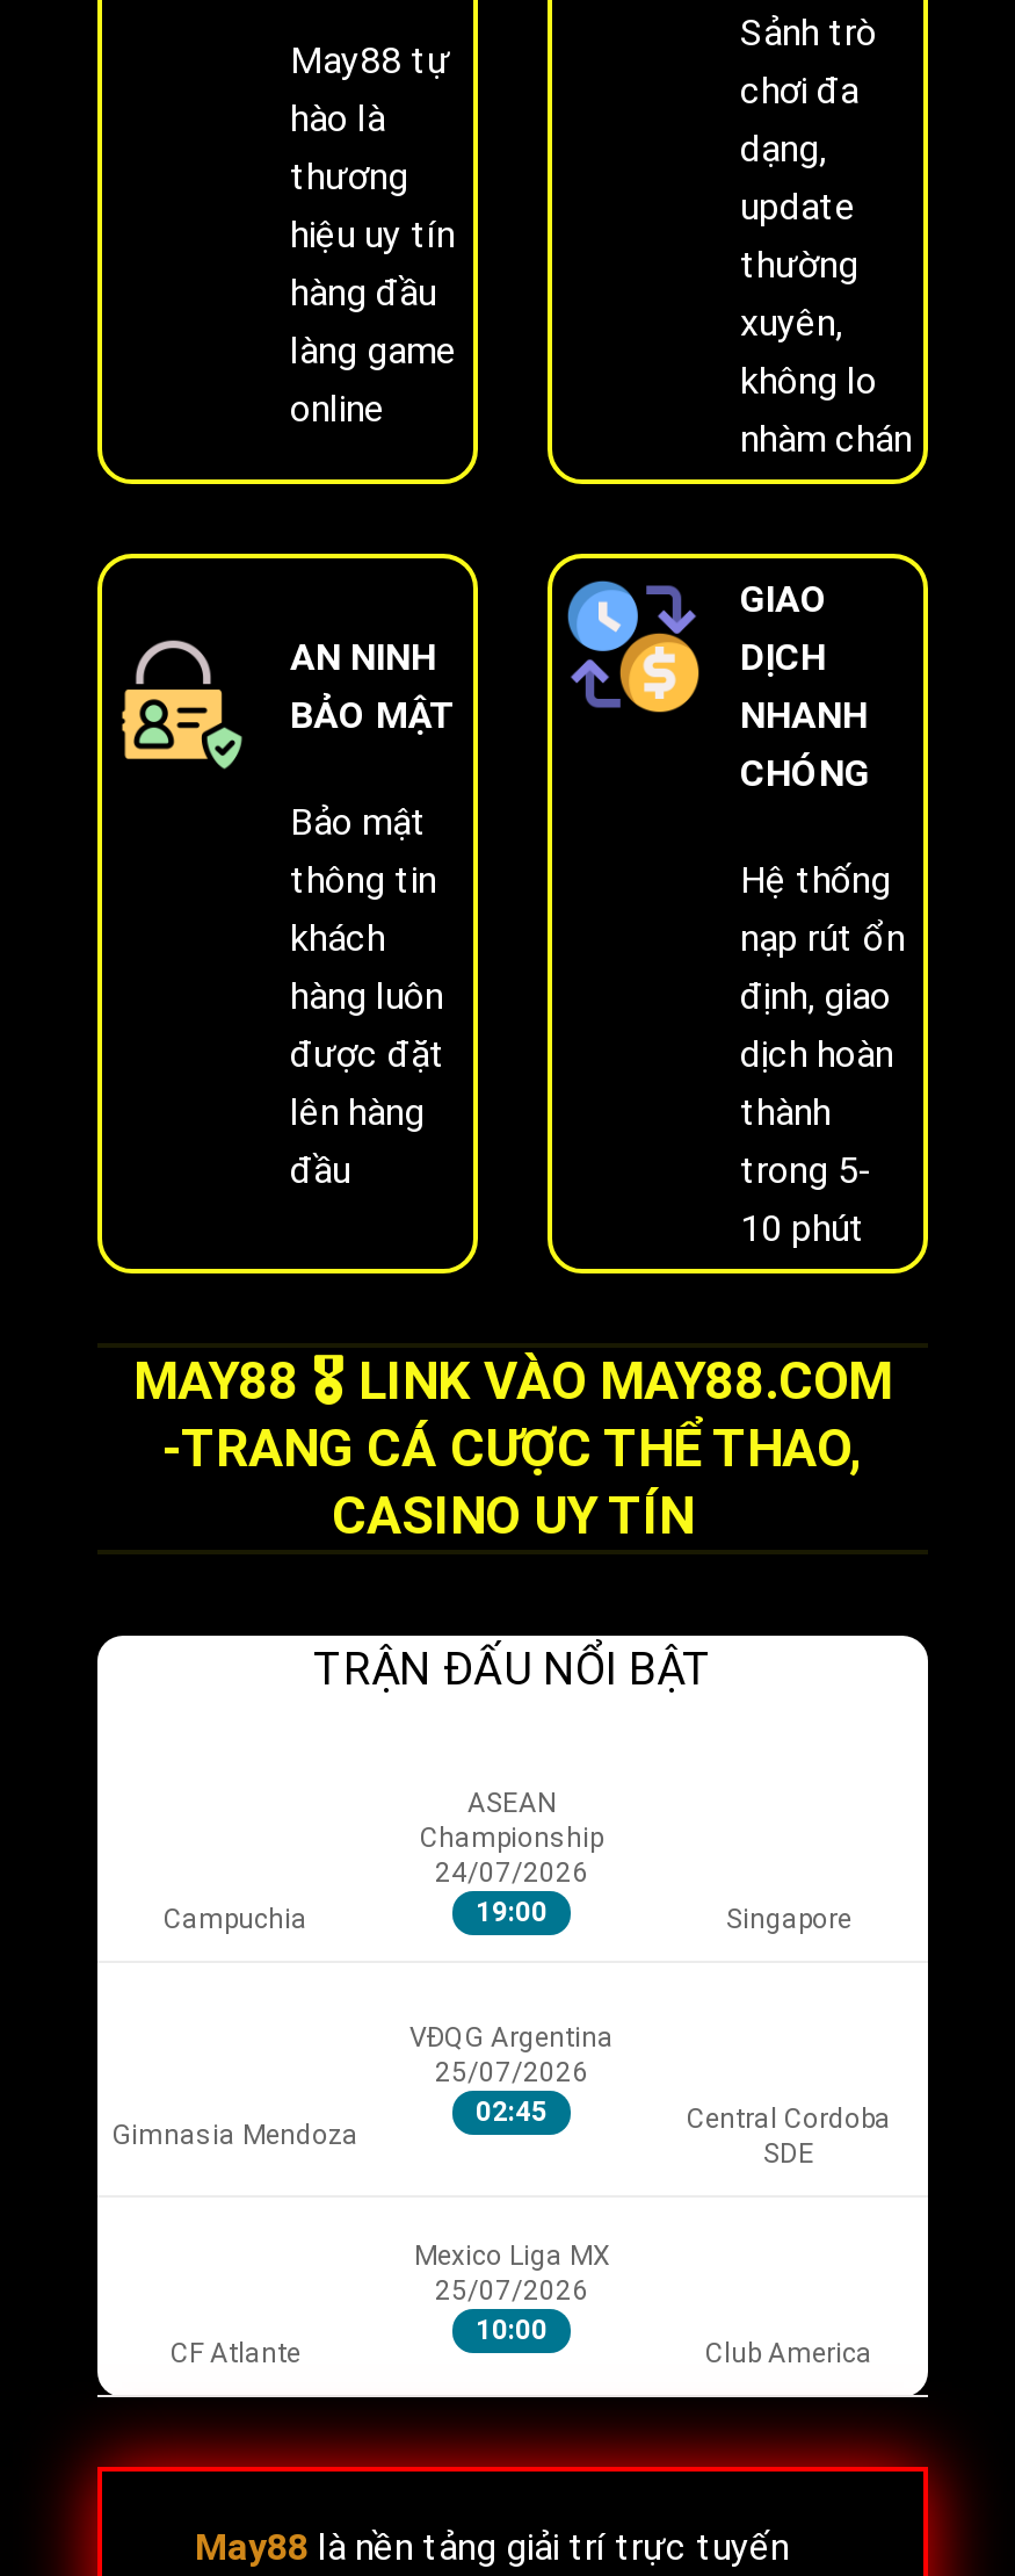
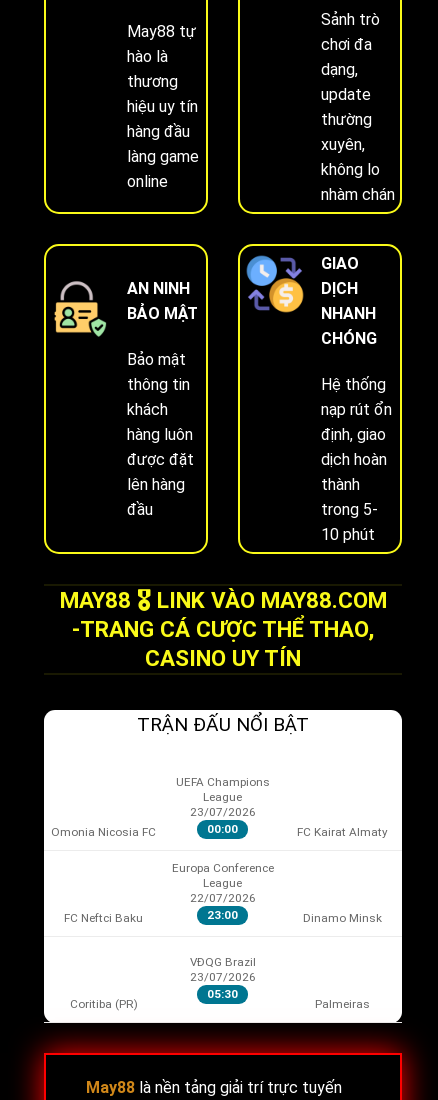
[420,1786,851,1935] ASEAN | Championship | 24/07/2026 | 19:00 | Singapore -> [175,775,387,839] UEFA Champions | League | 23/07/2026 | 00:00 | FC Kairat Almaty
[164,1902,307,1935] Campuchia -> [51,825,156,839] Omonia Nicosia FC
[409,2021,891,2169] VĐQG Argentina | 25/07/2026 | 02:45 | Central Cordoba | SDE -> [171,861,381,925] Europa Conference | League | 22/07/2026 | 23:00 | Dinamo Minsk
[113,2118,358,2151] Gimnasia Mendoza -> [64,911,143,925] FC Neftci Baku
[414,2239,872,2369] Mexico Liga MX | 25/07/2026 | 10:00 | Club America -> [189,955,369,1011] VĐQG Brazil | 23/07/2026 | 05:30 | Palmeiras
[171,2337,300,2369] CF Atlante -> [69,997,137,1011] Coritiba (PR)

